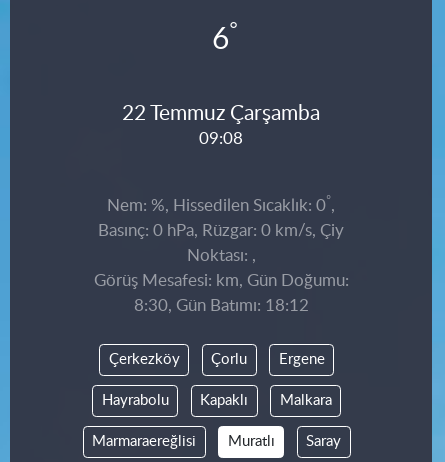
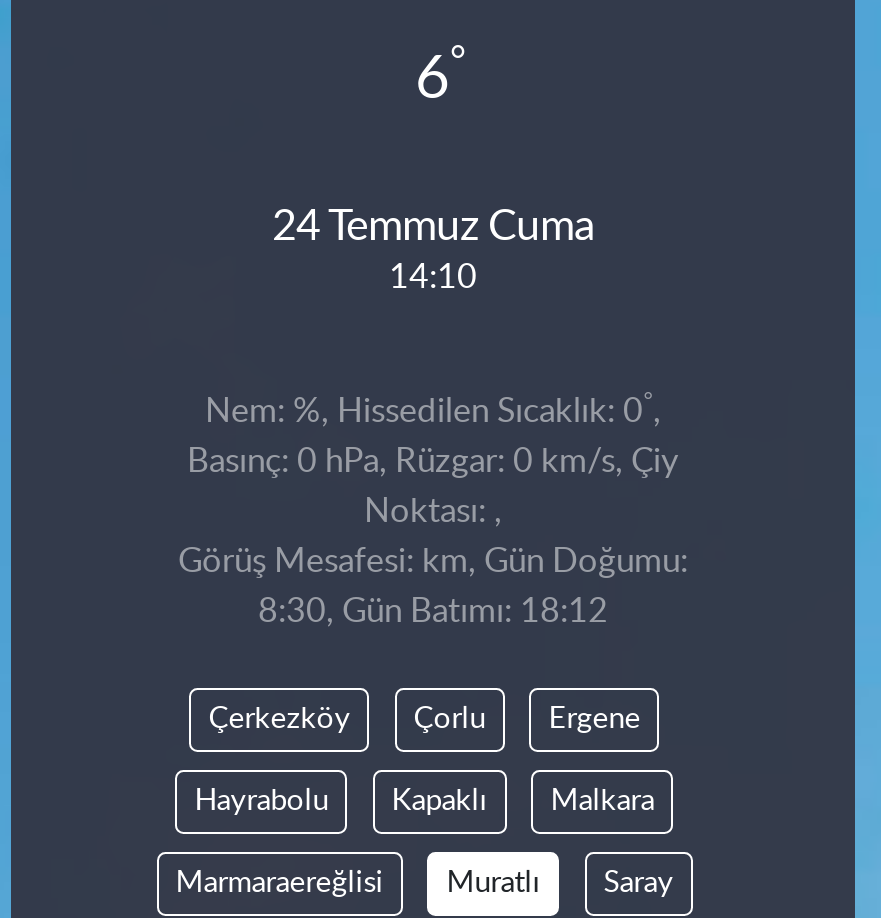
[122,103,320,124] 22 Temmuz Çarşamba -> [272,205,594,247] 24 Temmuz Cuma
[199,130,243,147] 09:08 -> [389,259,477,293] 14:10

